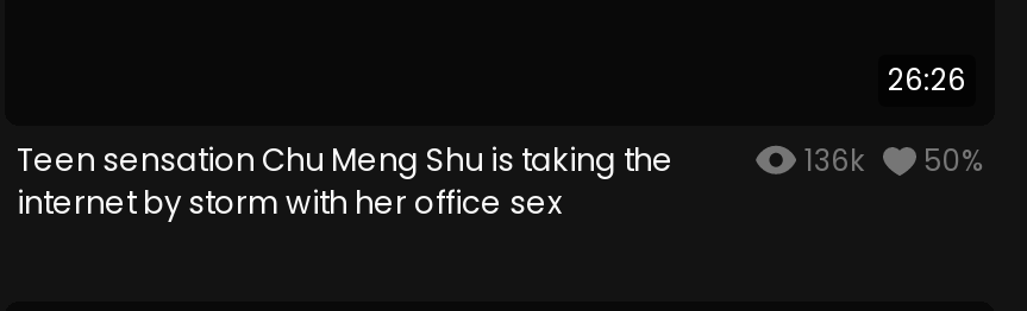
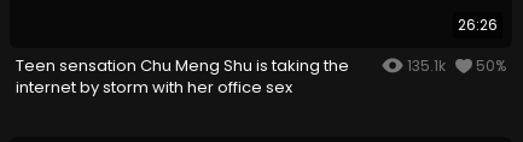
[797,139,983,179] 136k 50% -> [403,55,506,75] 135.1k 50%

